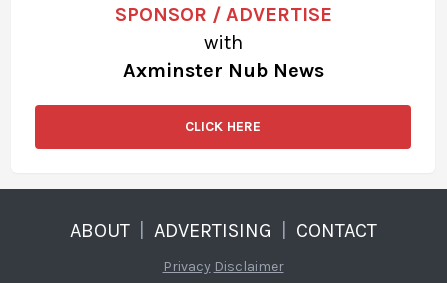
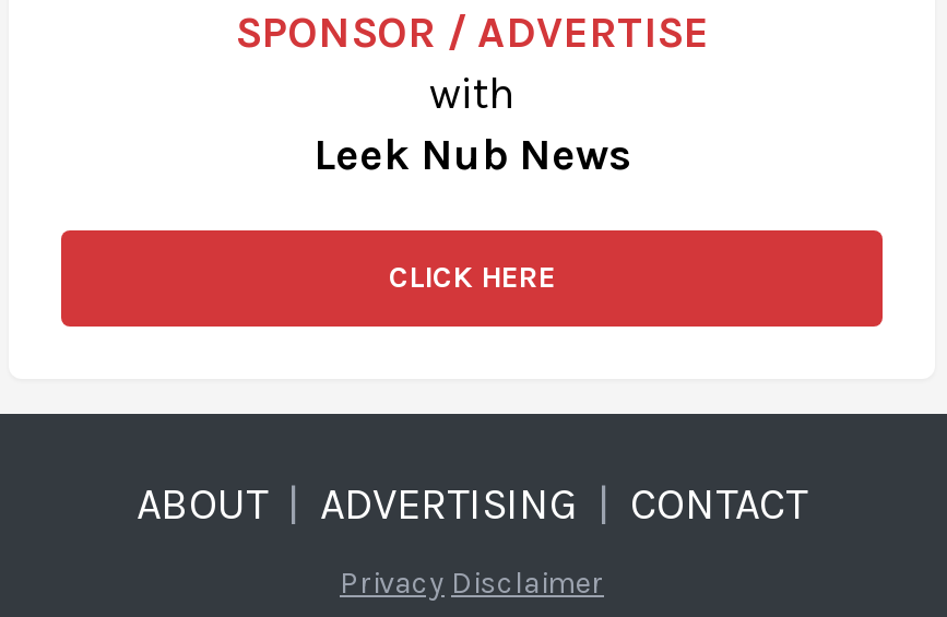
[122,59,323,82] Axminster Nub News -> [313,129,630,179] Leek Nub News

